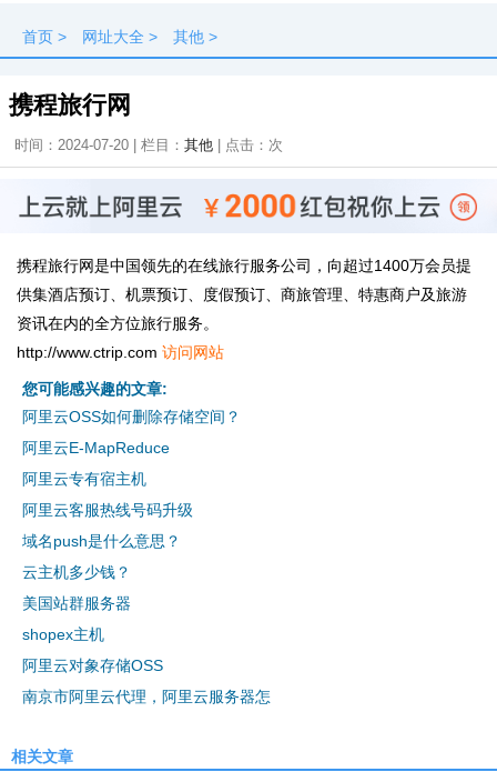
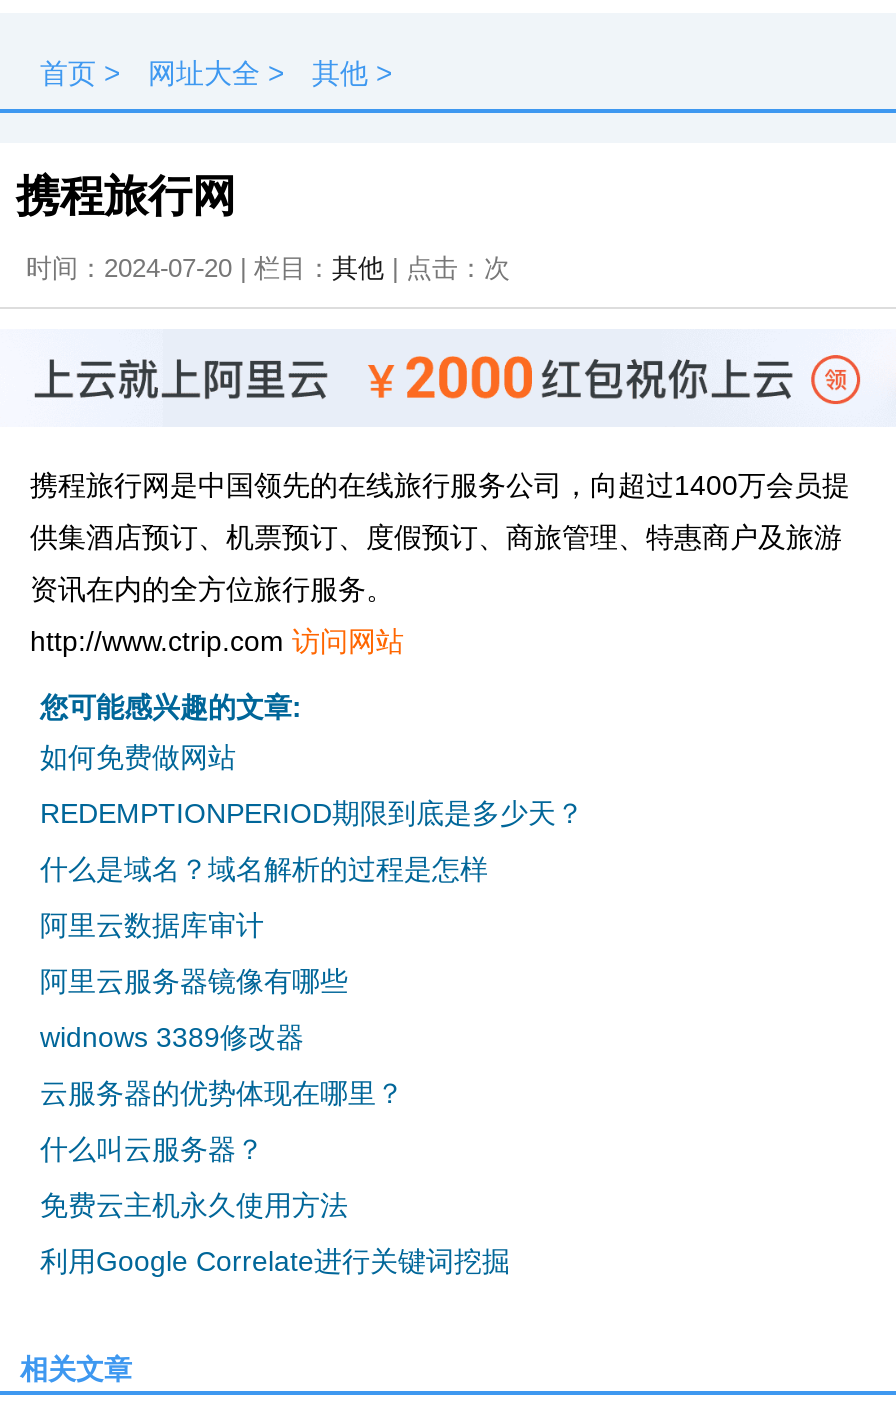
[22,408,241,425] 阿里云OSS如何删除存储空间？ -> [40,741,236,773] 如何免费做网站
[22,439,170,456] 阿里云E-MapReduce -> [40,797,584,829] REDEMPTIONPERIOD期限到底是多少天？
[22,470,146,488] 阿里云专有宿主机 -> [40,853,488,885] 什么是域名？域名解析的过程是怎样
[22,501,193,519] 阿里云客服热线号码升级 -> [40,909,264,941] 阿里云数据库审计
[22,532,181,550] 域名push是什么意思？ -> [40,965,348,997] 阿里云服务器镜像有哪些
[22,563,131,581] 云主机多少钱？ -> [40,1021,304,1053] widnows 3389修改器
[22,594,131,612] 美国站群服务器 -> [40,1077,404,1109] 云服务器的优势体现在哪里？
[22,625,104,643] shopex主机 -> [40,1133,264,1165] 什么叫云服务器？
[22,656,163,674] 阿里云对象存储OSS -> [40,1189,348,1221] 免费云主机永久使用方法
[22,687,271,705] 南京市阿里云代理，阿里云服务器怎 -> [40,1245,510,1277] 利用Google Correlate进行关键词挖掘

